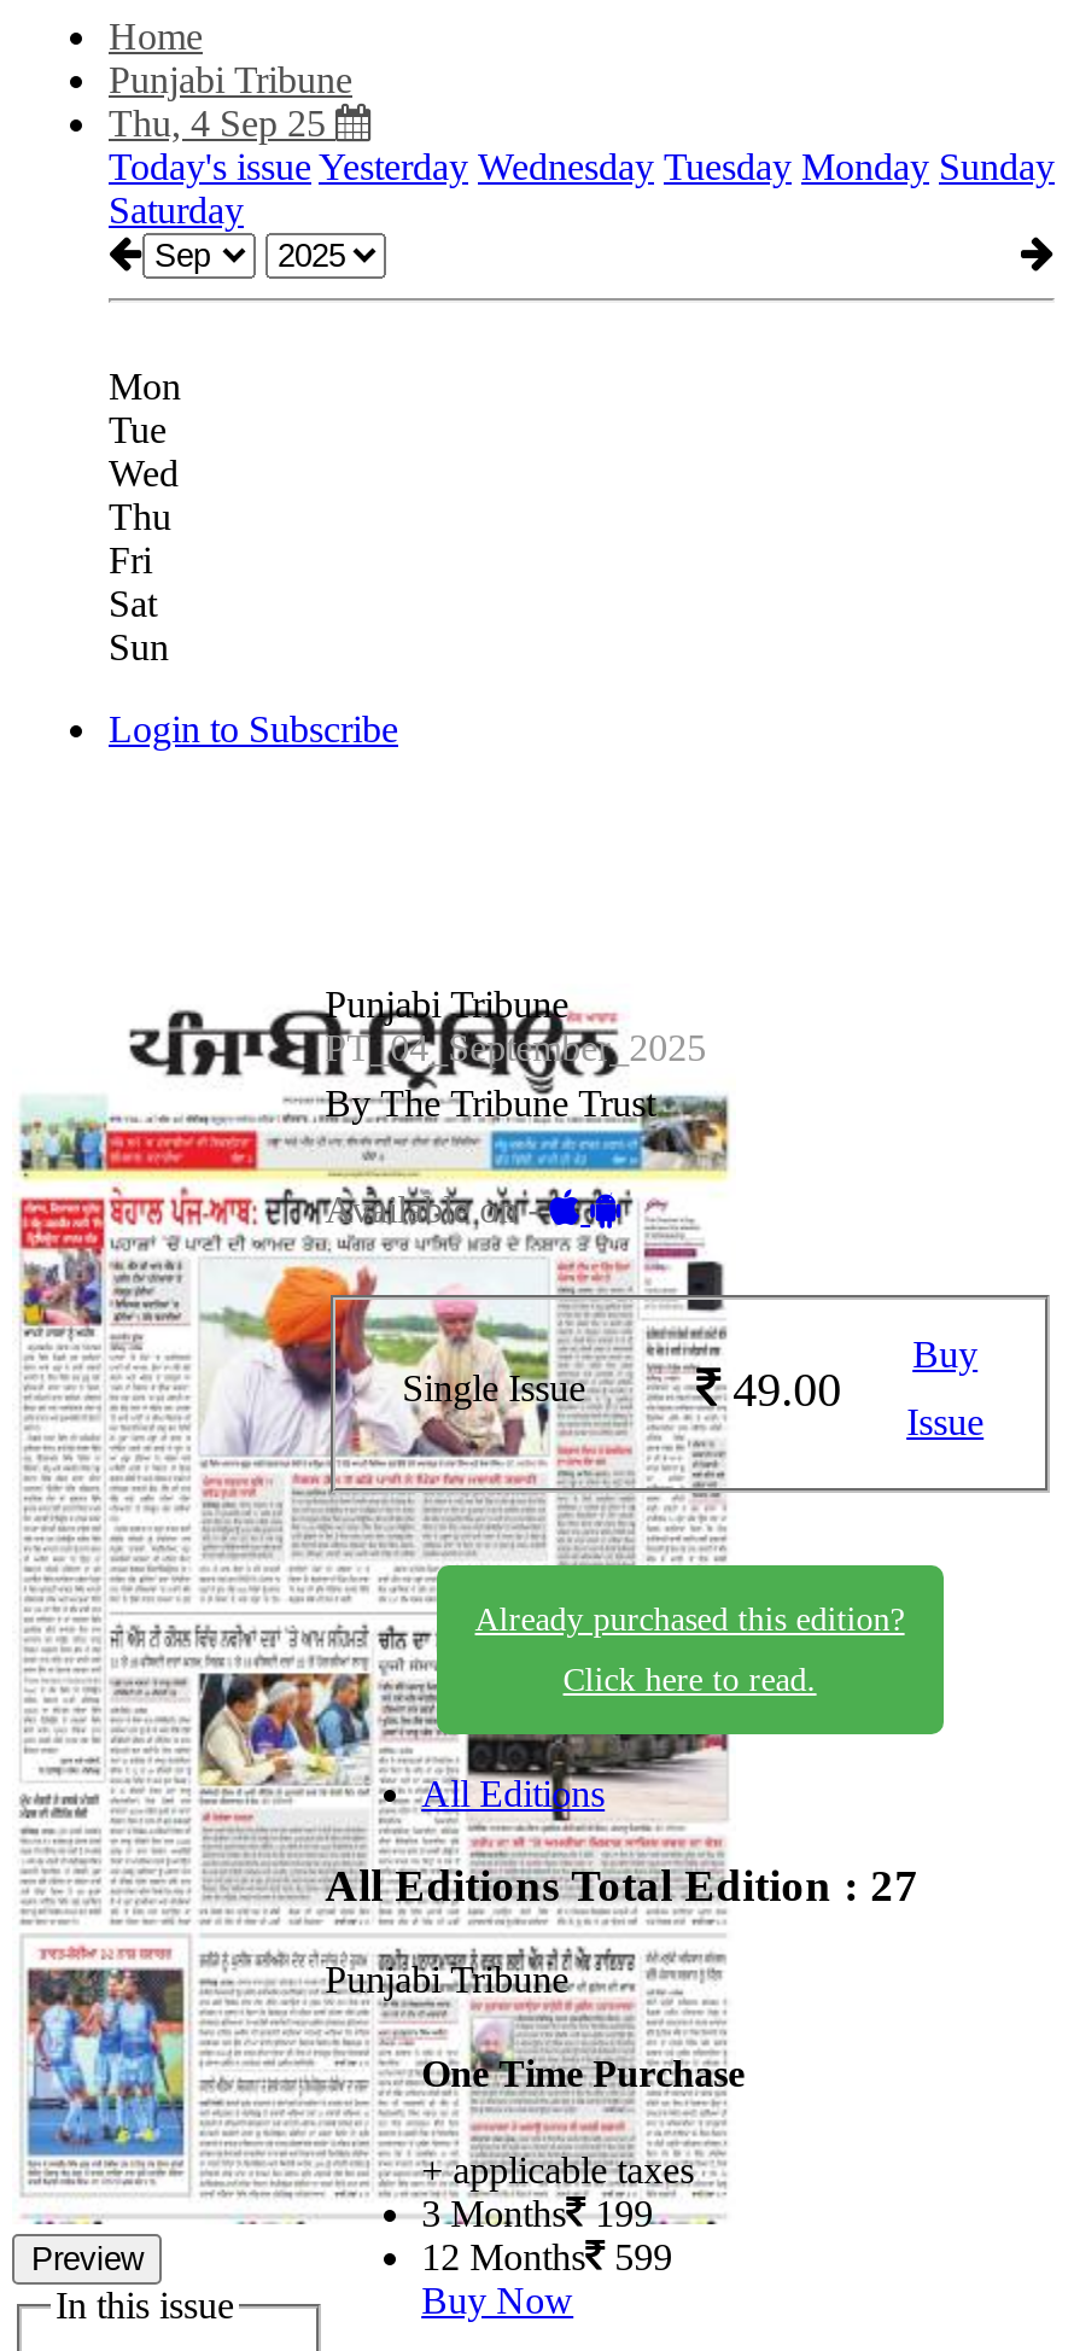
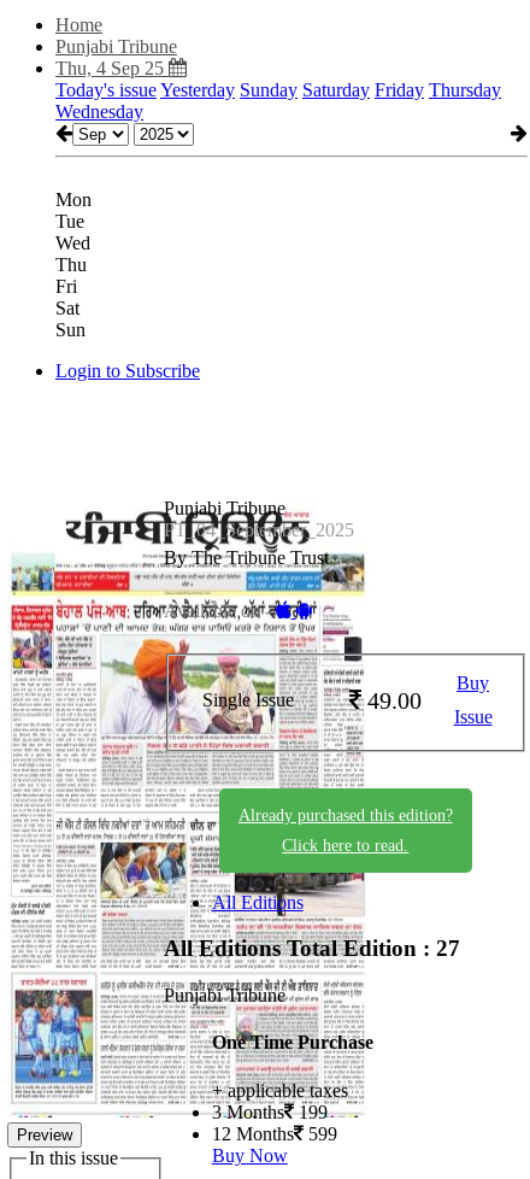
[109,146,1055,231] Today's issue Yesterday Wednesday Tuesday Monday Sunday | Saturday -> [55,80,501,122] Today's issue Yesterday Sunday Saturday Friday Thursday | Wednesday

